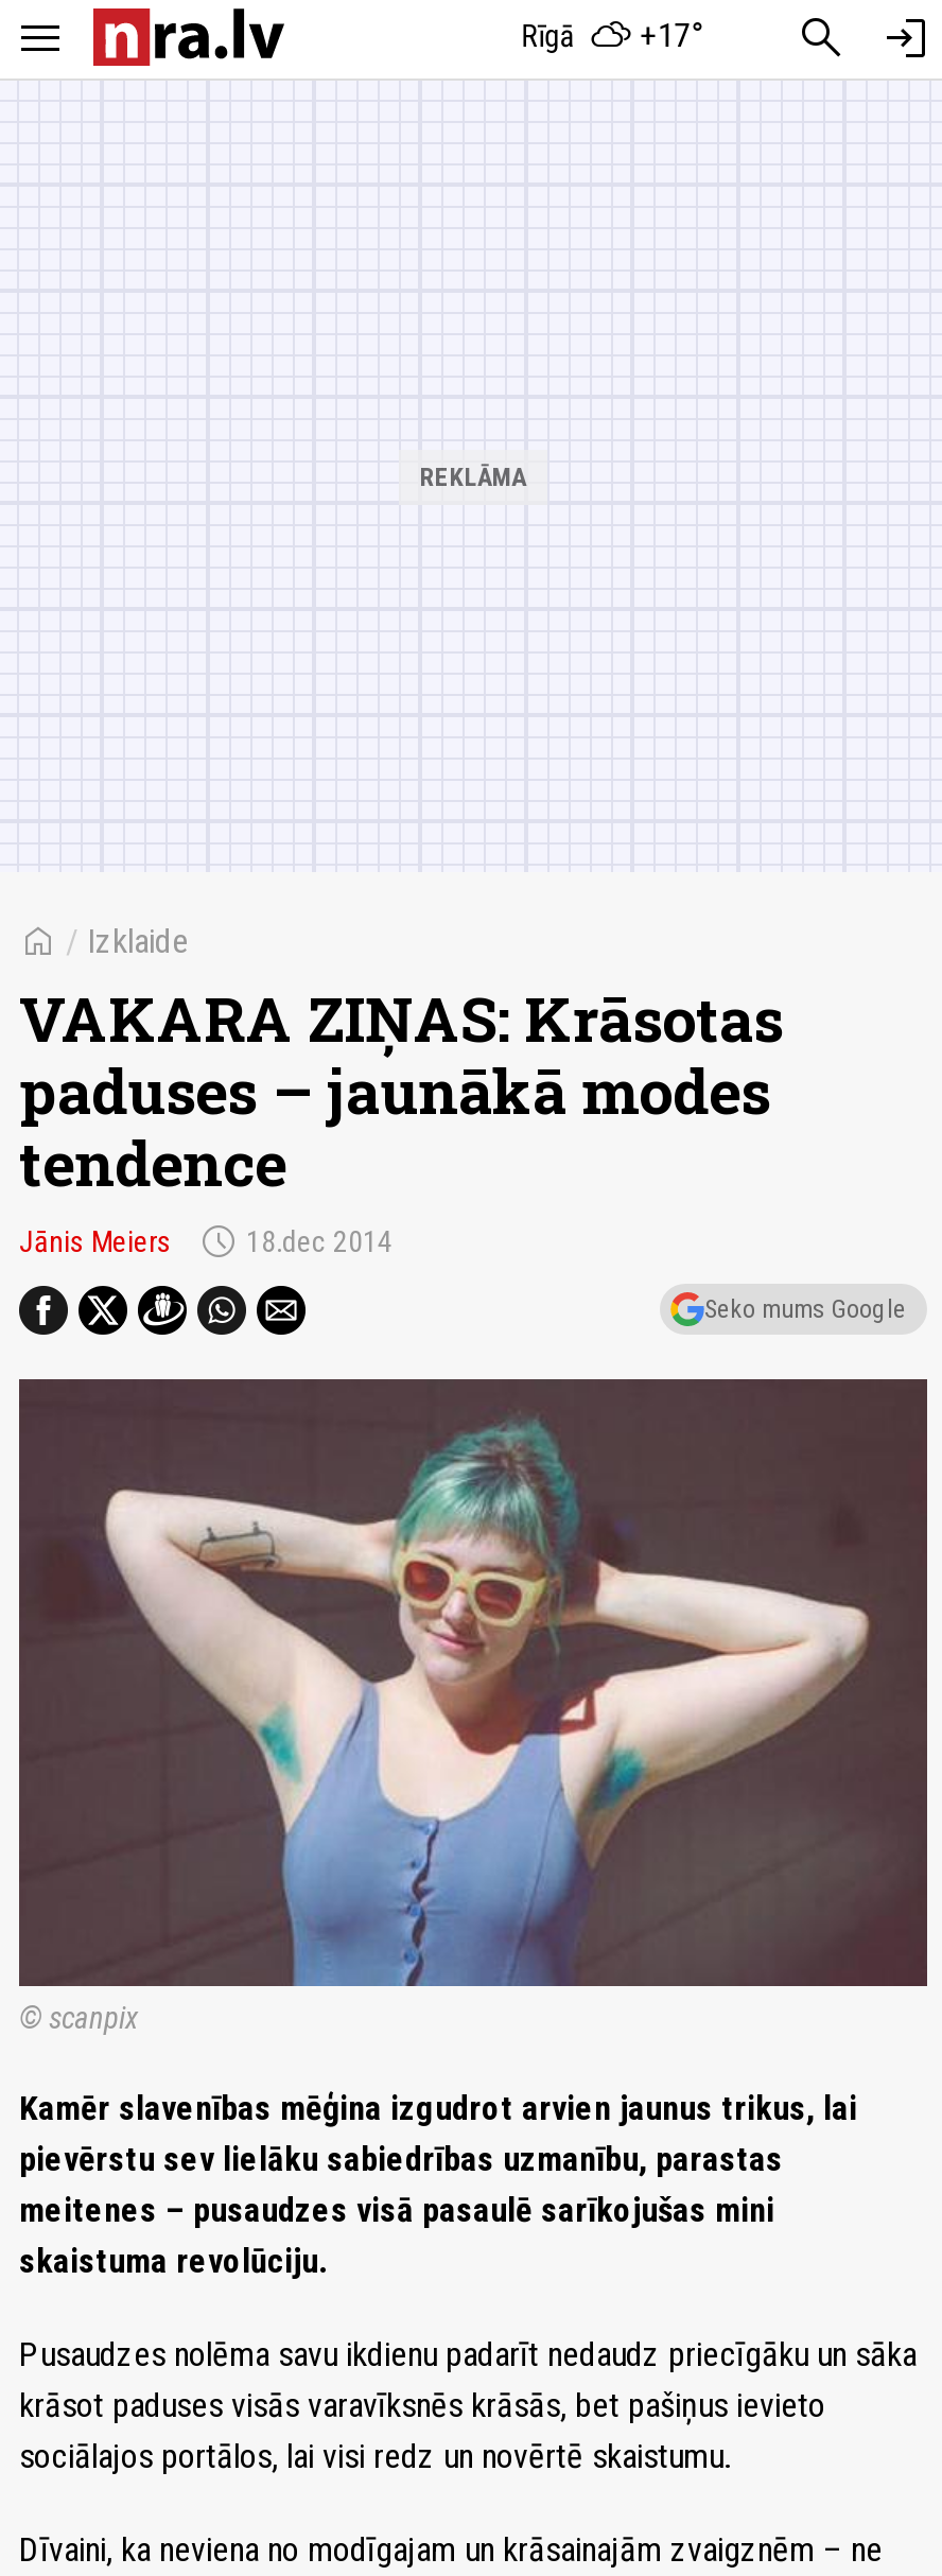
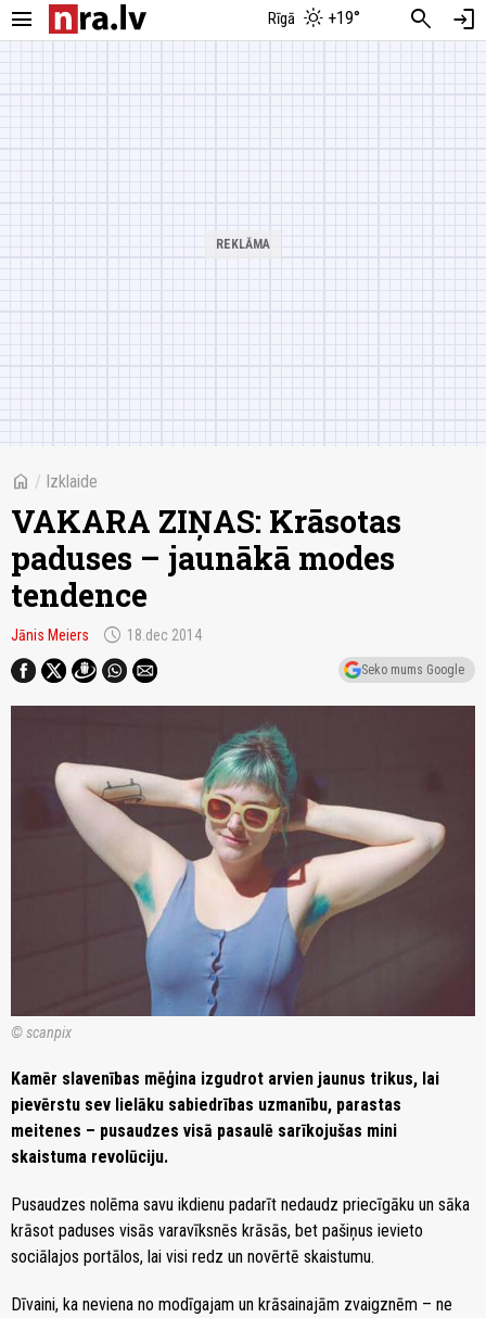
[521,15,704,55] Rīgā +17° -> [268,8,360,28] Rīgā +19°

